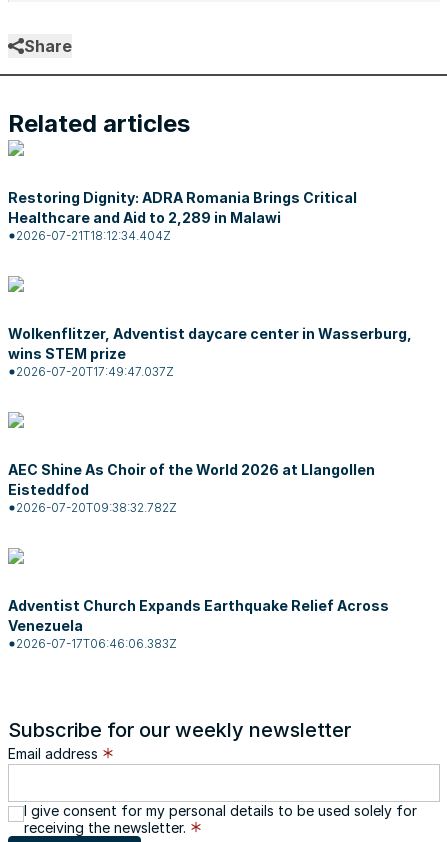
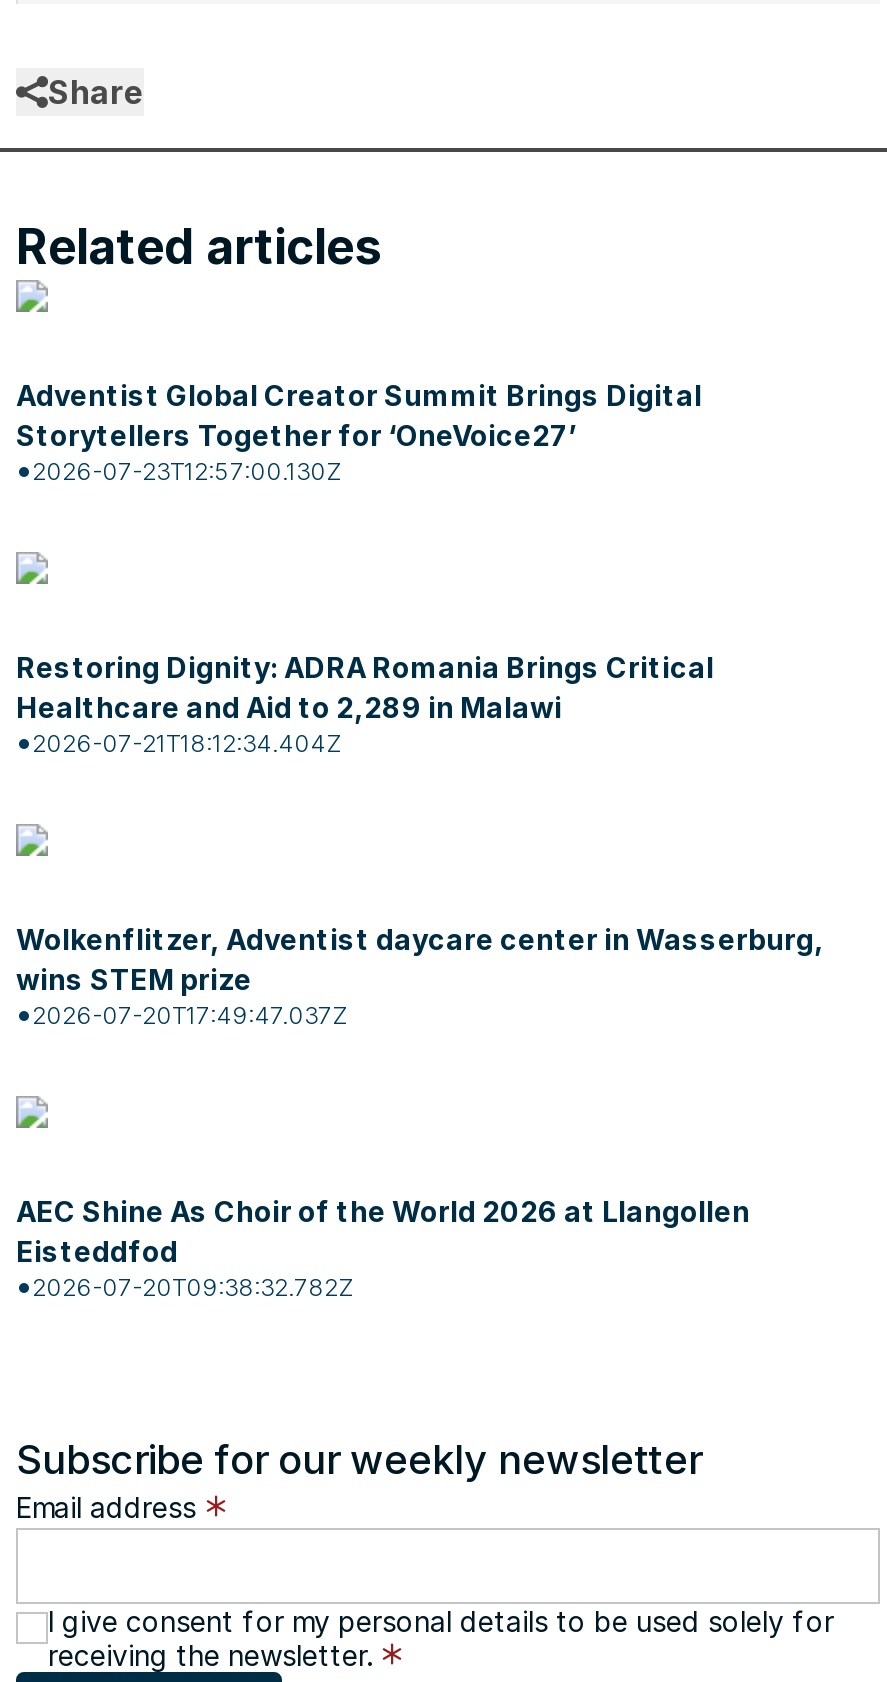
none -> [16,378,702,486] Adventist Global Creator Summit Brings Digital | Storytellers Together for ‘OneVoice27’ | 2026-07-23T12:57:00.130Z
moved [8,189,412,515] -> [16,650,824,1302]: Restoring Dignity: ADRA Romania Brings Critical | Healthcare and Aid to 2,289 in Malawi | 2026-07-21T18:12:34.404Z | ... | Eisteddfod | 2026-07-20T09:38:32.782Z
[8,597,389,651] Adventist Church Expands Earthquake Relief Across | Venezuela | 2026-07-17T06:46:06.383Z -> none

